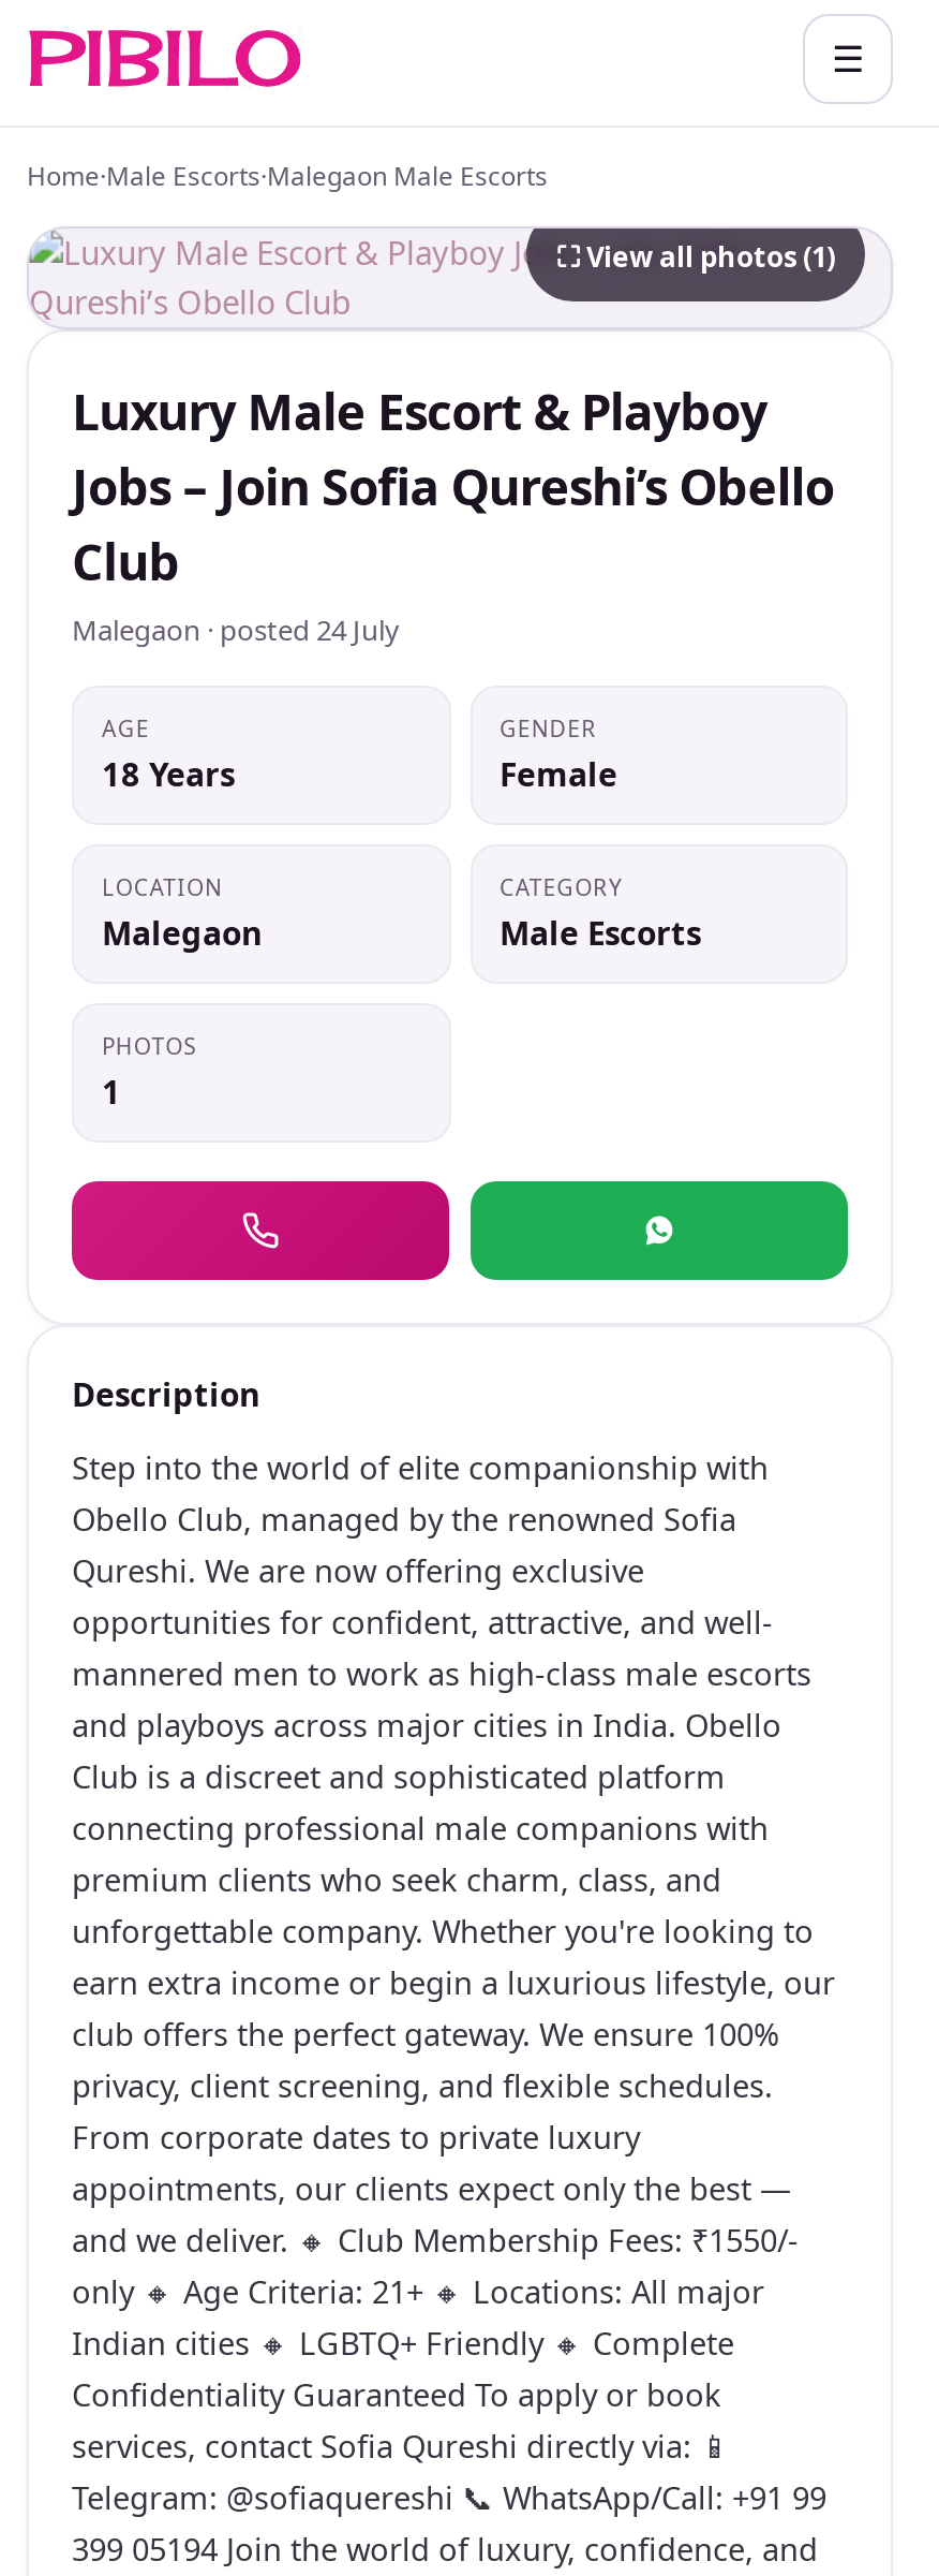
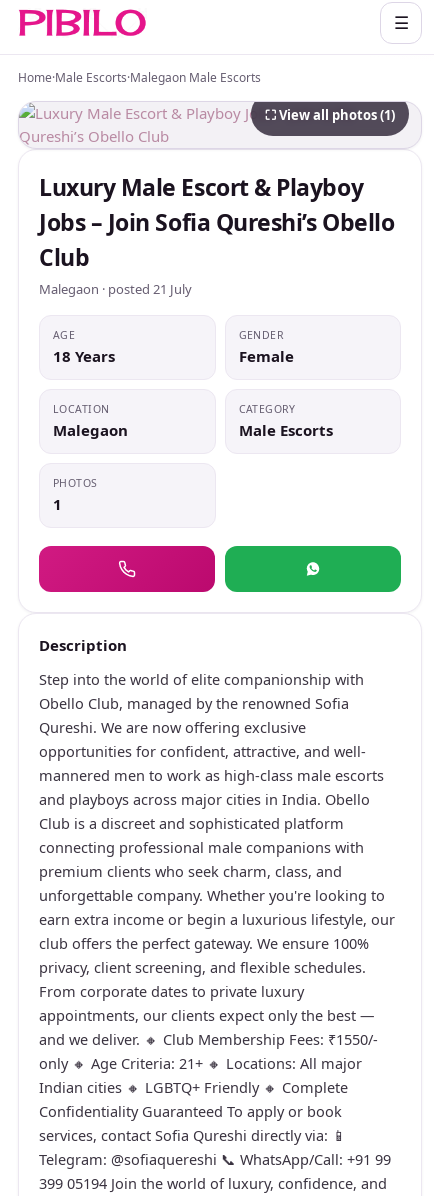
[72,610,400,649] Malegaon · posted 24 July -> [39,280,192,298] Malegaon · posted 21 July

